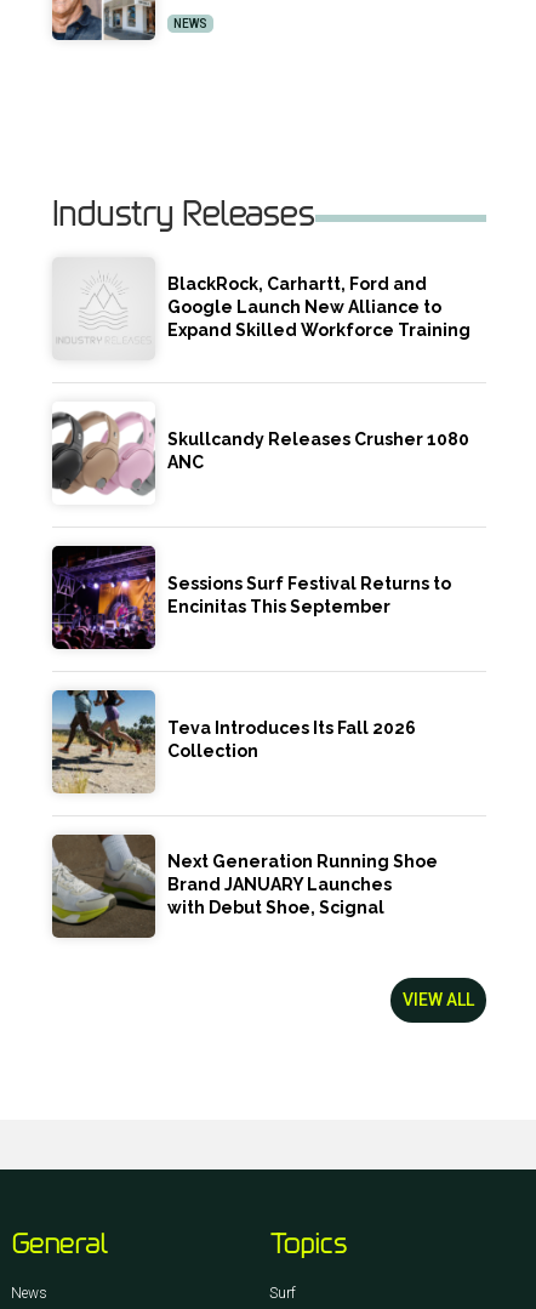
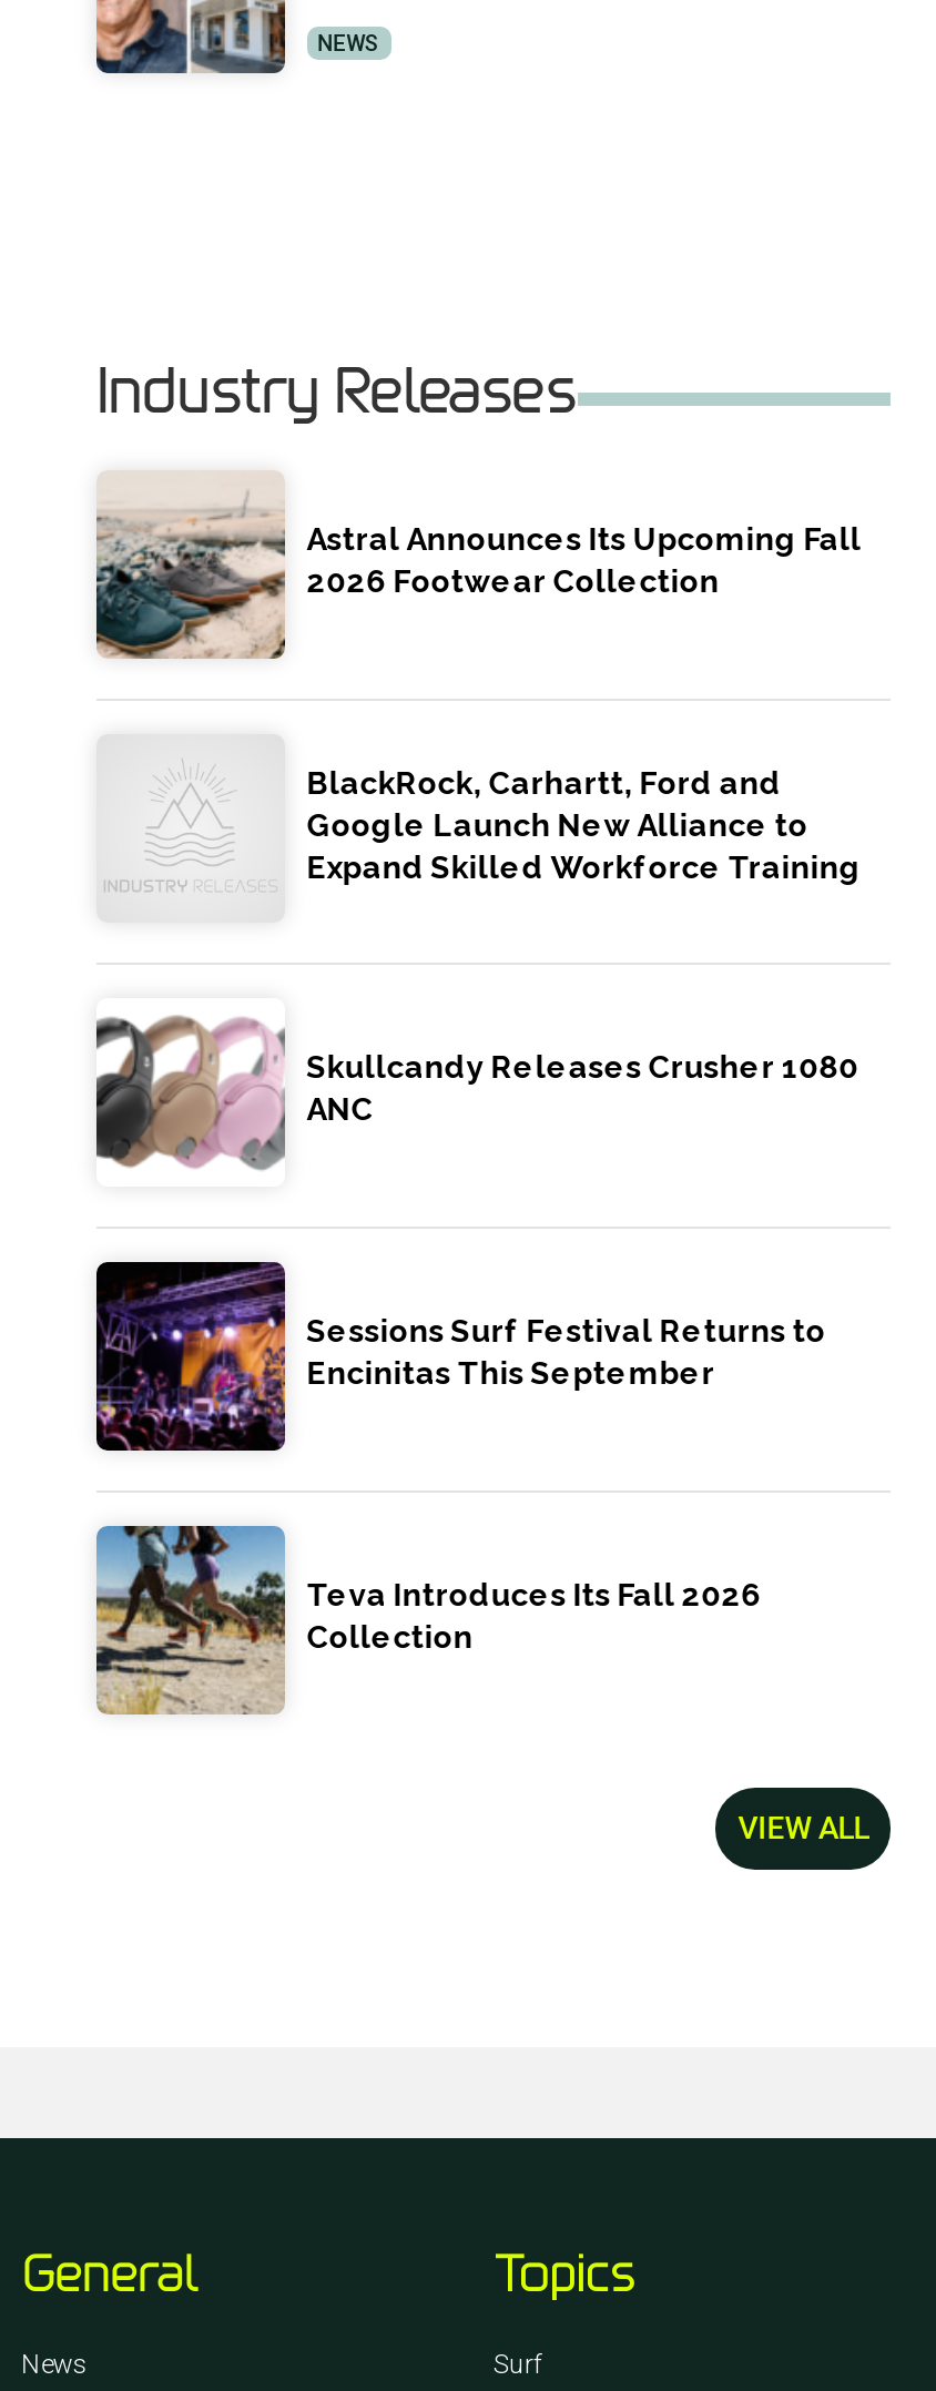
none -> [94,490,861,661] [image] | Astral Announces Its Upcoming Fall | 2026 Footwear Collection
moved [51,274,474,761] -> [94,765,868,1655]: [image] | BlackRock, Carhartt, Ford and | Google Launch New Alliance to | ... | Teva Introduces Its Fall 2026 | Collection
[51,833,438,939] [image] | Next Generation Running Shoe | Brand JANUARY Launches | with Debut Shoe, Scignal -> none

